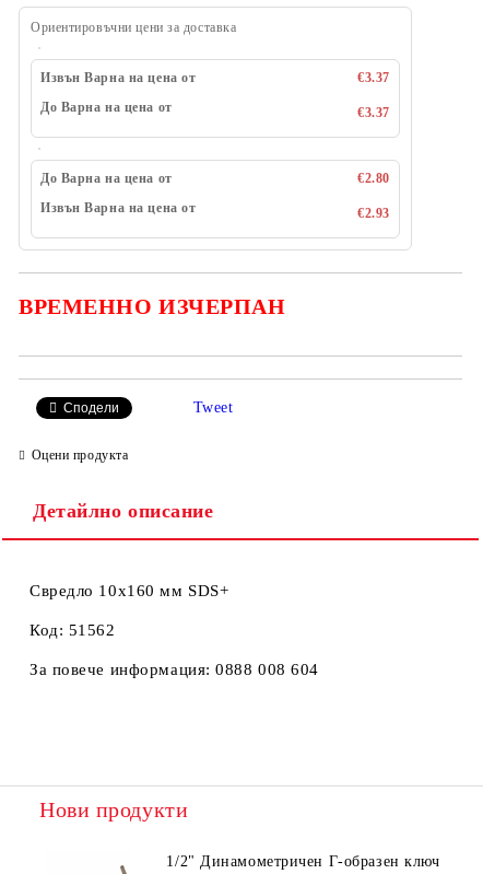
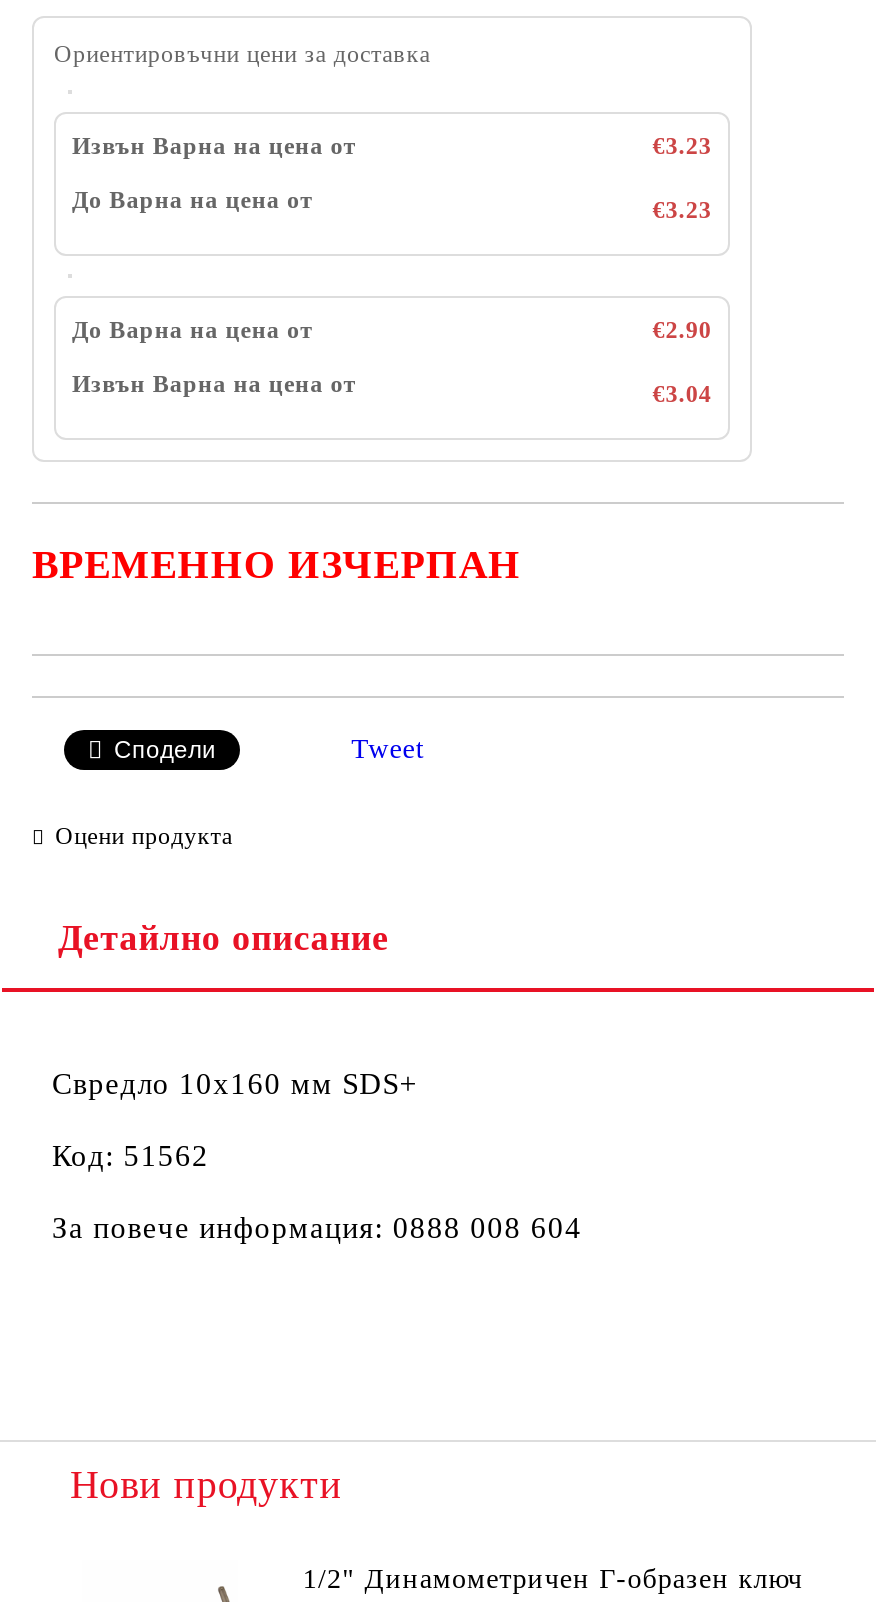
[358,70,390,85] €3.37 -> [652,132,712,160] €3.23
[358,105,390,120] €3.37 -> [652,196,712,224] €3.23
[358,171,390,186] €2.80 -> [652,316,712,344] €2.90
[358,206,390,221] €2.93 -> [652,380,712,408] €3.04

